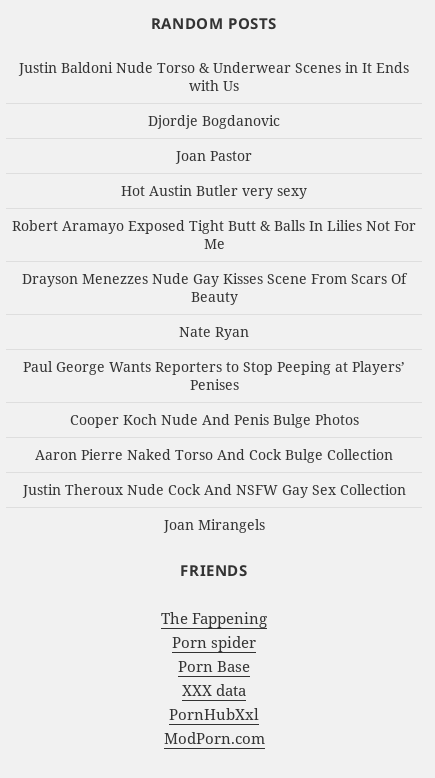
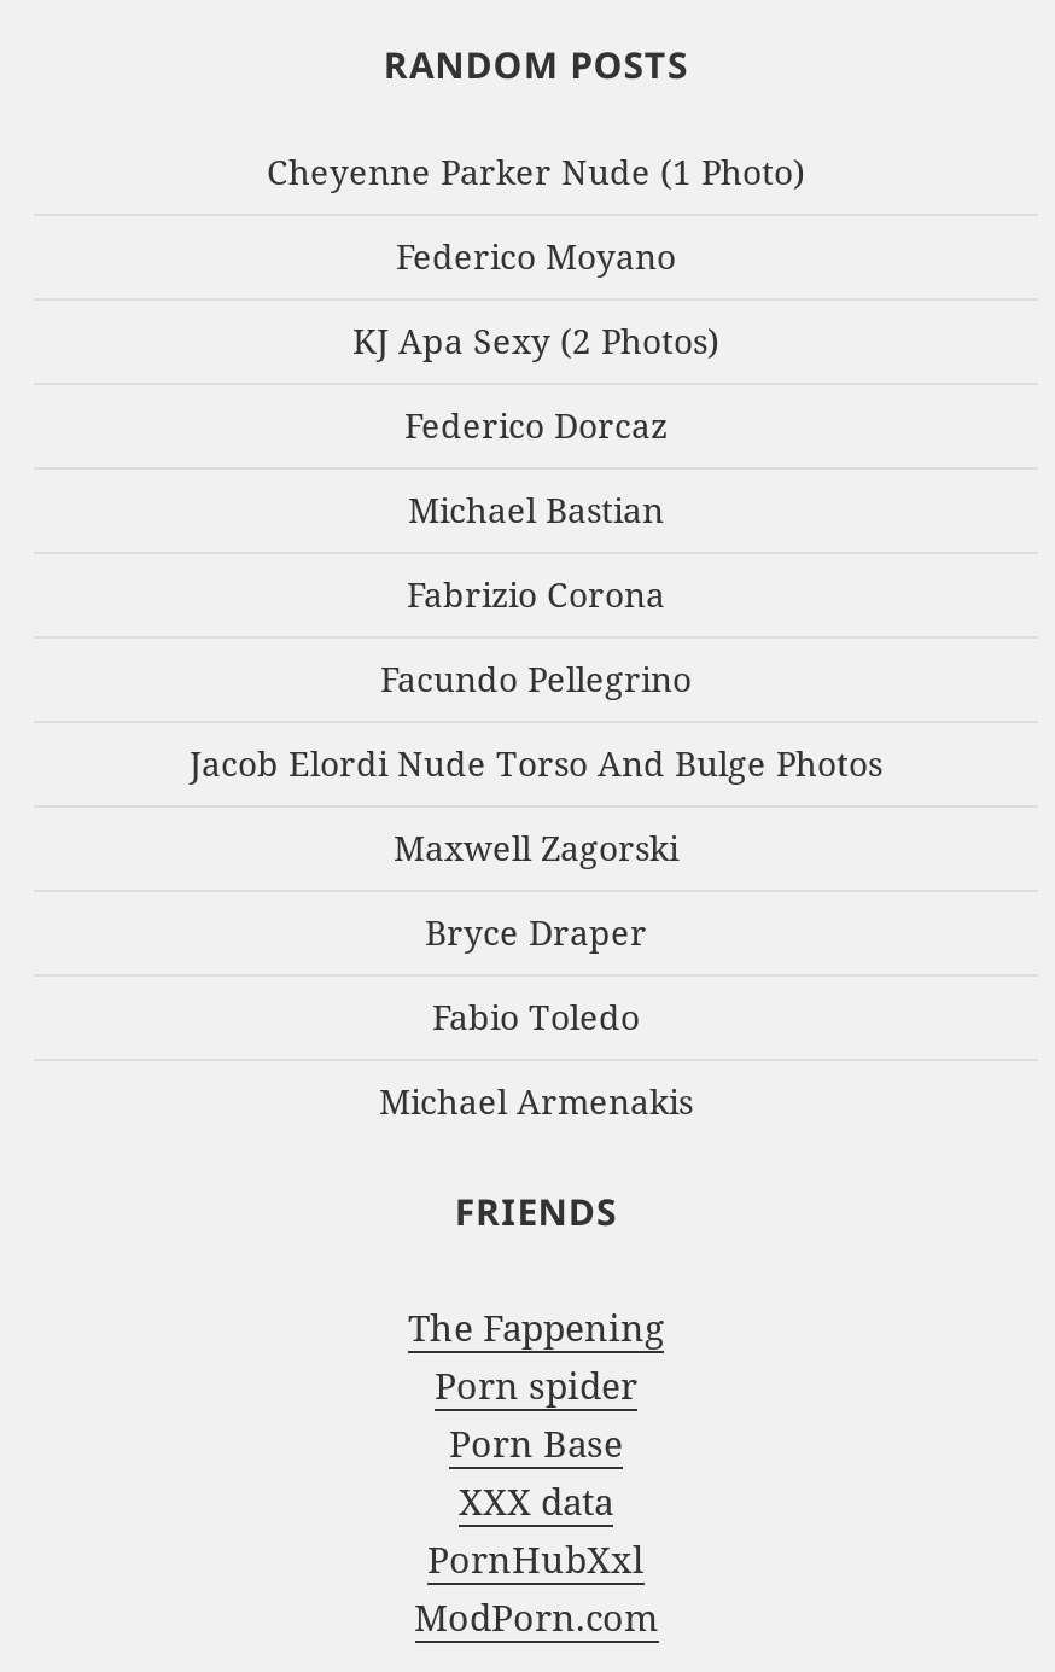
[19,58,409,95] Justin Baldoni Nude Torso & Underwear Scenes in It Ends | with Us -> [267,149,805,195] Cheyenne Parker Nude (1 Photo)
[148,111,280,130] Djordje Bogdanovic -> [396,233,676,279] Federico Moyano
[176,146,252,165] Joan Pastor -> [352,318,719,364] KJ Apa Sexy (2 Photos)
[121,181,307,200] Hot Austin Butler very sexy -> [404,402,668,448] Federico Dorcaz
[12,216,416,253] Robert Aramayo Exposed Tight Butt & Balls In Lilies Not For | Me -> [408,487,664,533] Michael Bastian
[22,269,406,306] Drayson Menezzes Nude Gay Kisses Scene From Scars Of | Beauty -> [407,571,665,617] Fabrizio Corona
[179,322,249,341] Nate Ryan -> [380,656,692,702] Facundo Pellegrino
[23,357,405,394] Paul George Wants Reporters to Stop Peeping at Players’ | Penises -> [190,741,882,786] Jacob Elordi Nude Torso And Bulge Photos
[69,410,358,429] Cooper Koch Nude And Penis Bulge Photos -> [394,825,678,871] Maxwell Zagorski
[35,445,393,464] Aaron Pierre Naked Torso And Cock Bulge Collection -> [425,910,647,955] Bryce Draper
[22,480,405,499] Justin Theroux Nude Cock And NSFW Gay Sex Collection -> [432,994,640,1040] Fabio Toledo
[163,515,264,534] Joan Mirangels -> [379,1079,693,1124] Michael Armenakis

